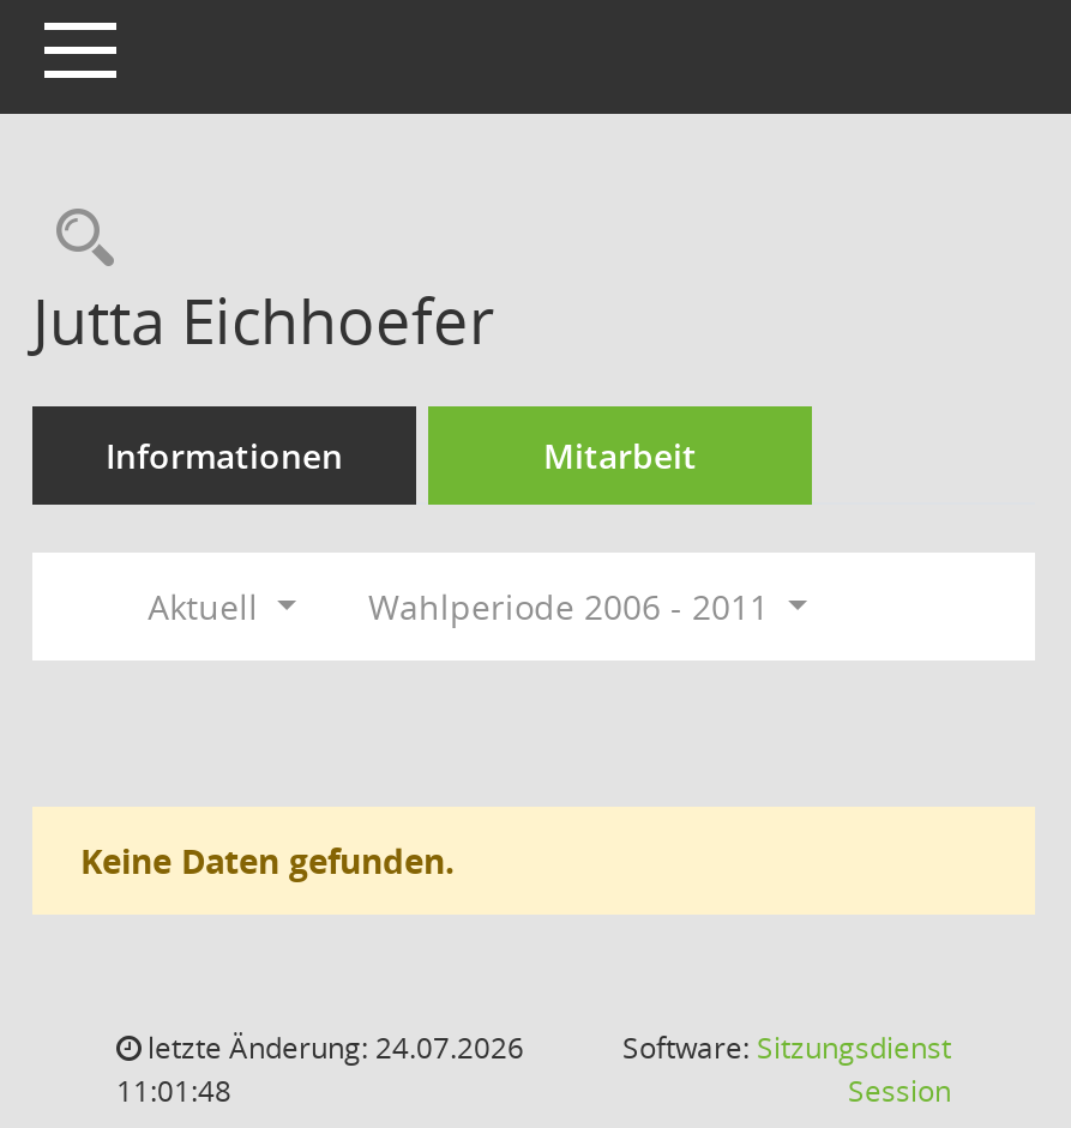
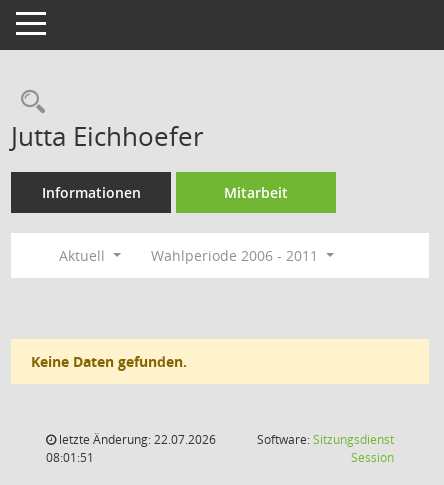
[140,1027,524,1068] letzte Änderung: 24.07.2026 -> [56,431,216,448] letzte Änderung: 22.07.2026
[116,1070,231,1111] 11:01:48 -> [46,449,94,466] 08:01:51

